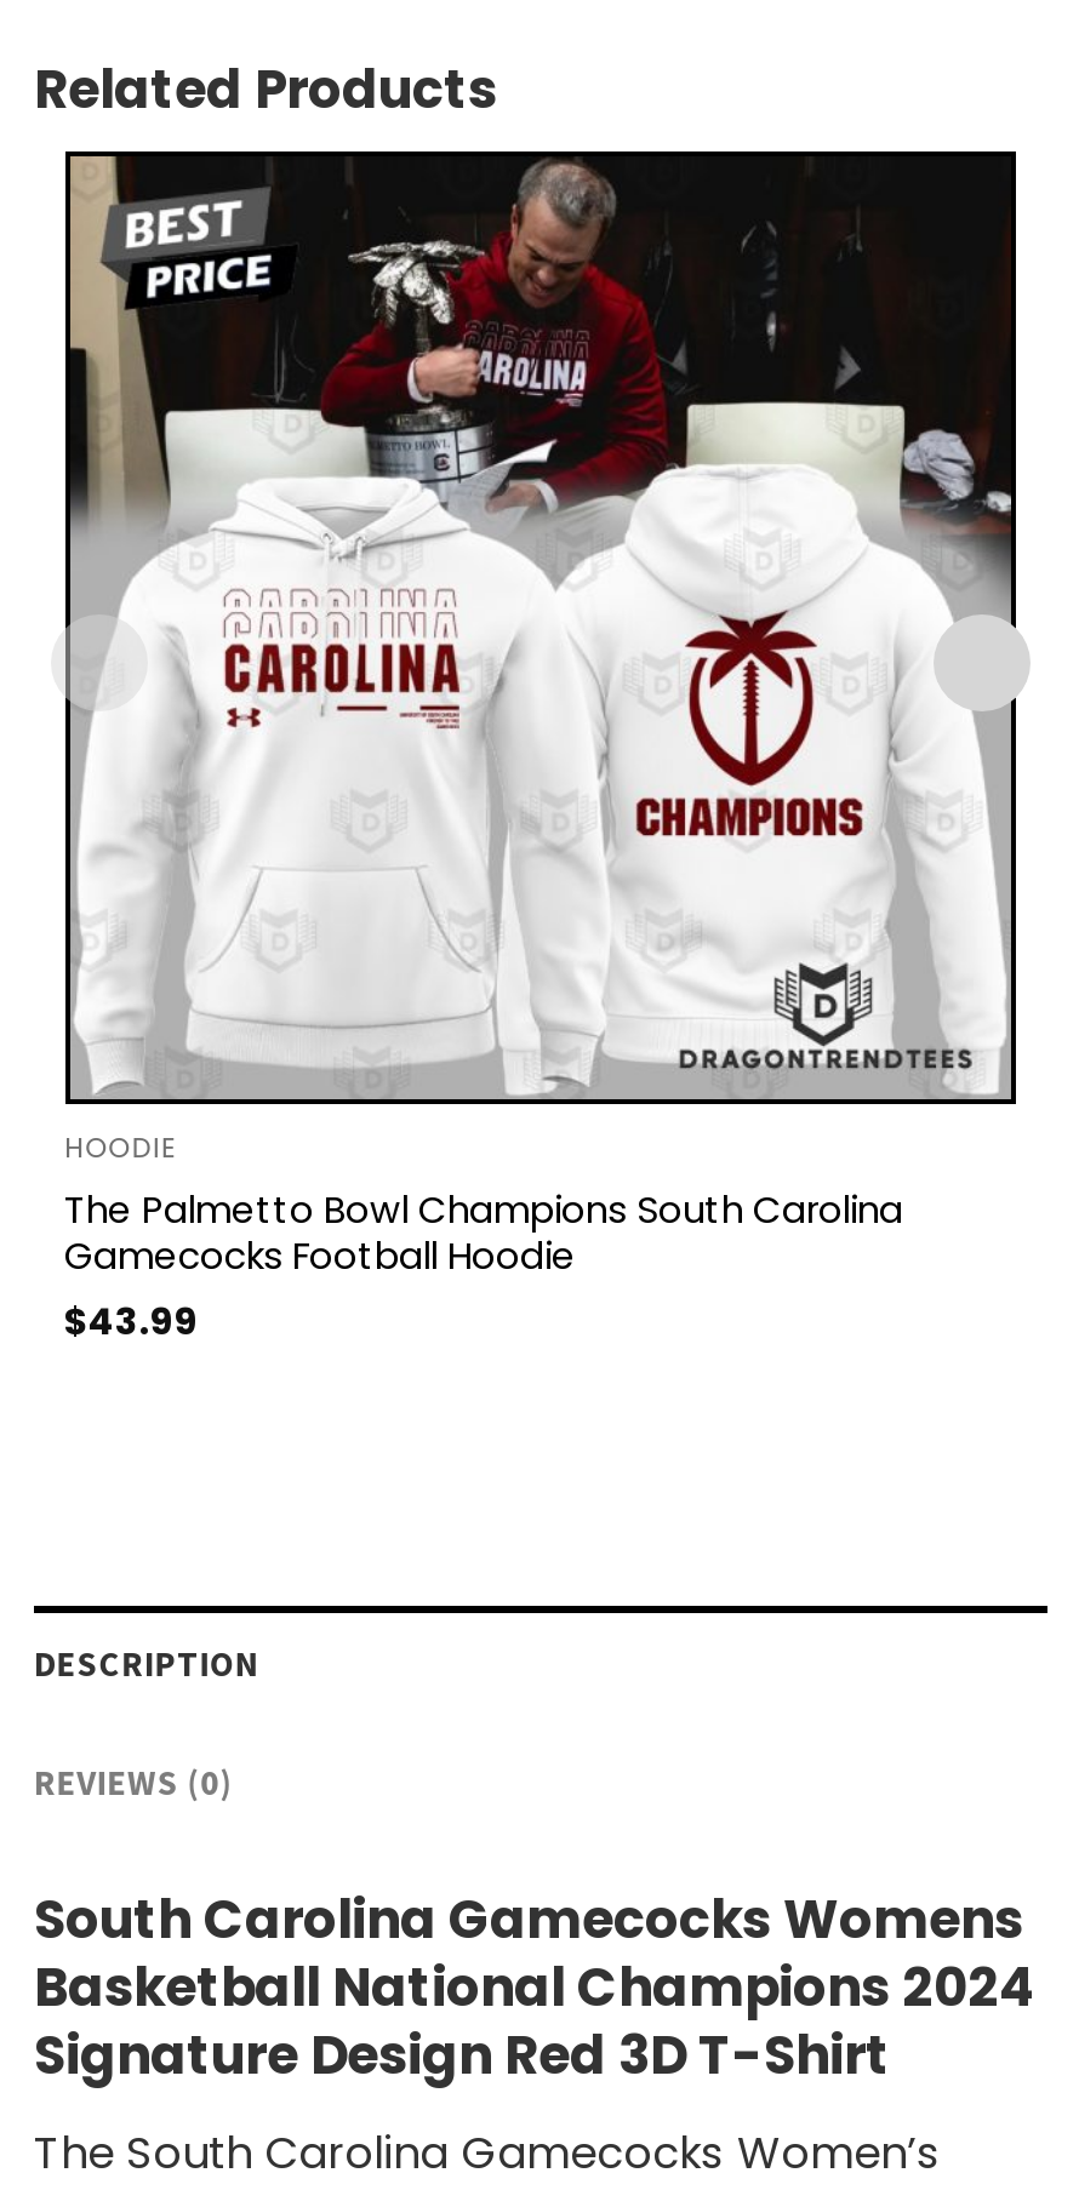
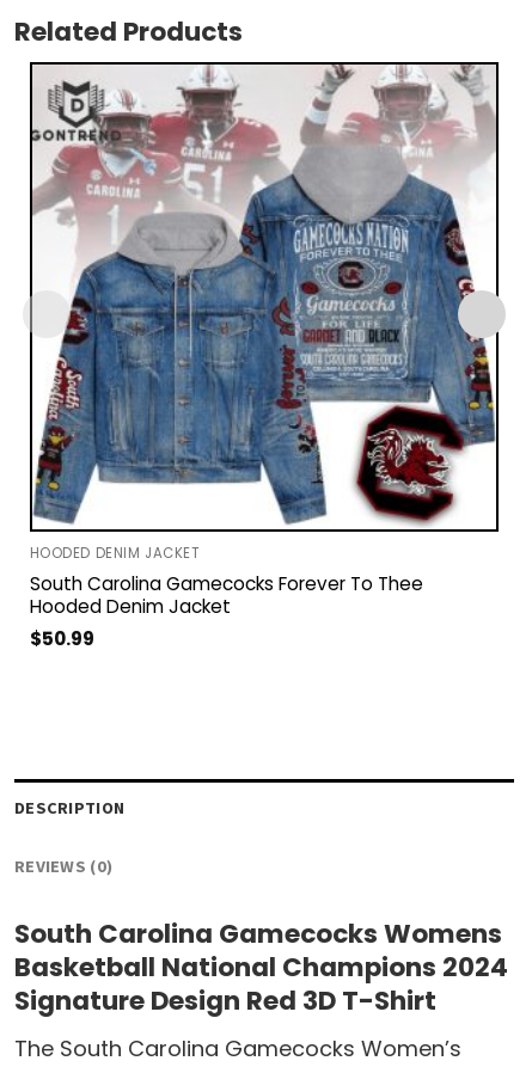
[64,154,1014,1346] [image] | HOODIE | The Palmetto Bowl Champions South Carolina | Gamecocks Football Hoodie | $43.99 -> [29,65,496,651] [image] | HOODED DENIM JACKET | South Carolina Gamecocks Forever To Thee | Hooded Denim Jacket | $50.99

